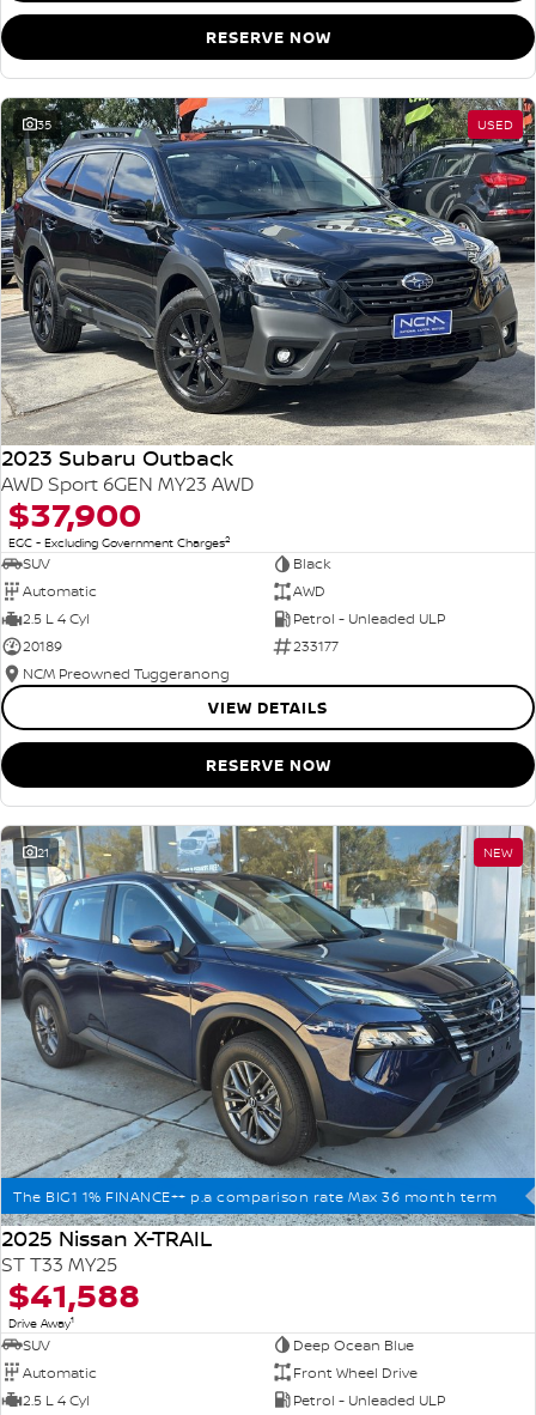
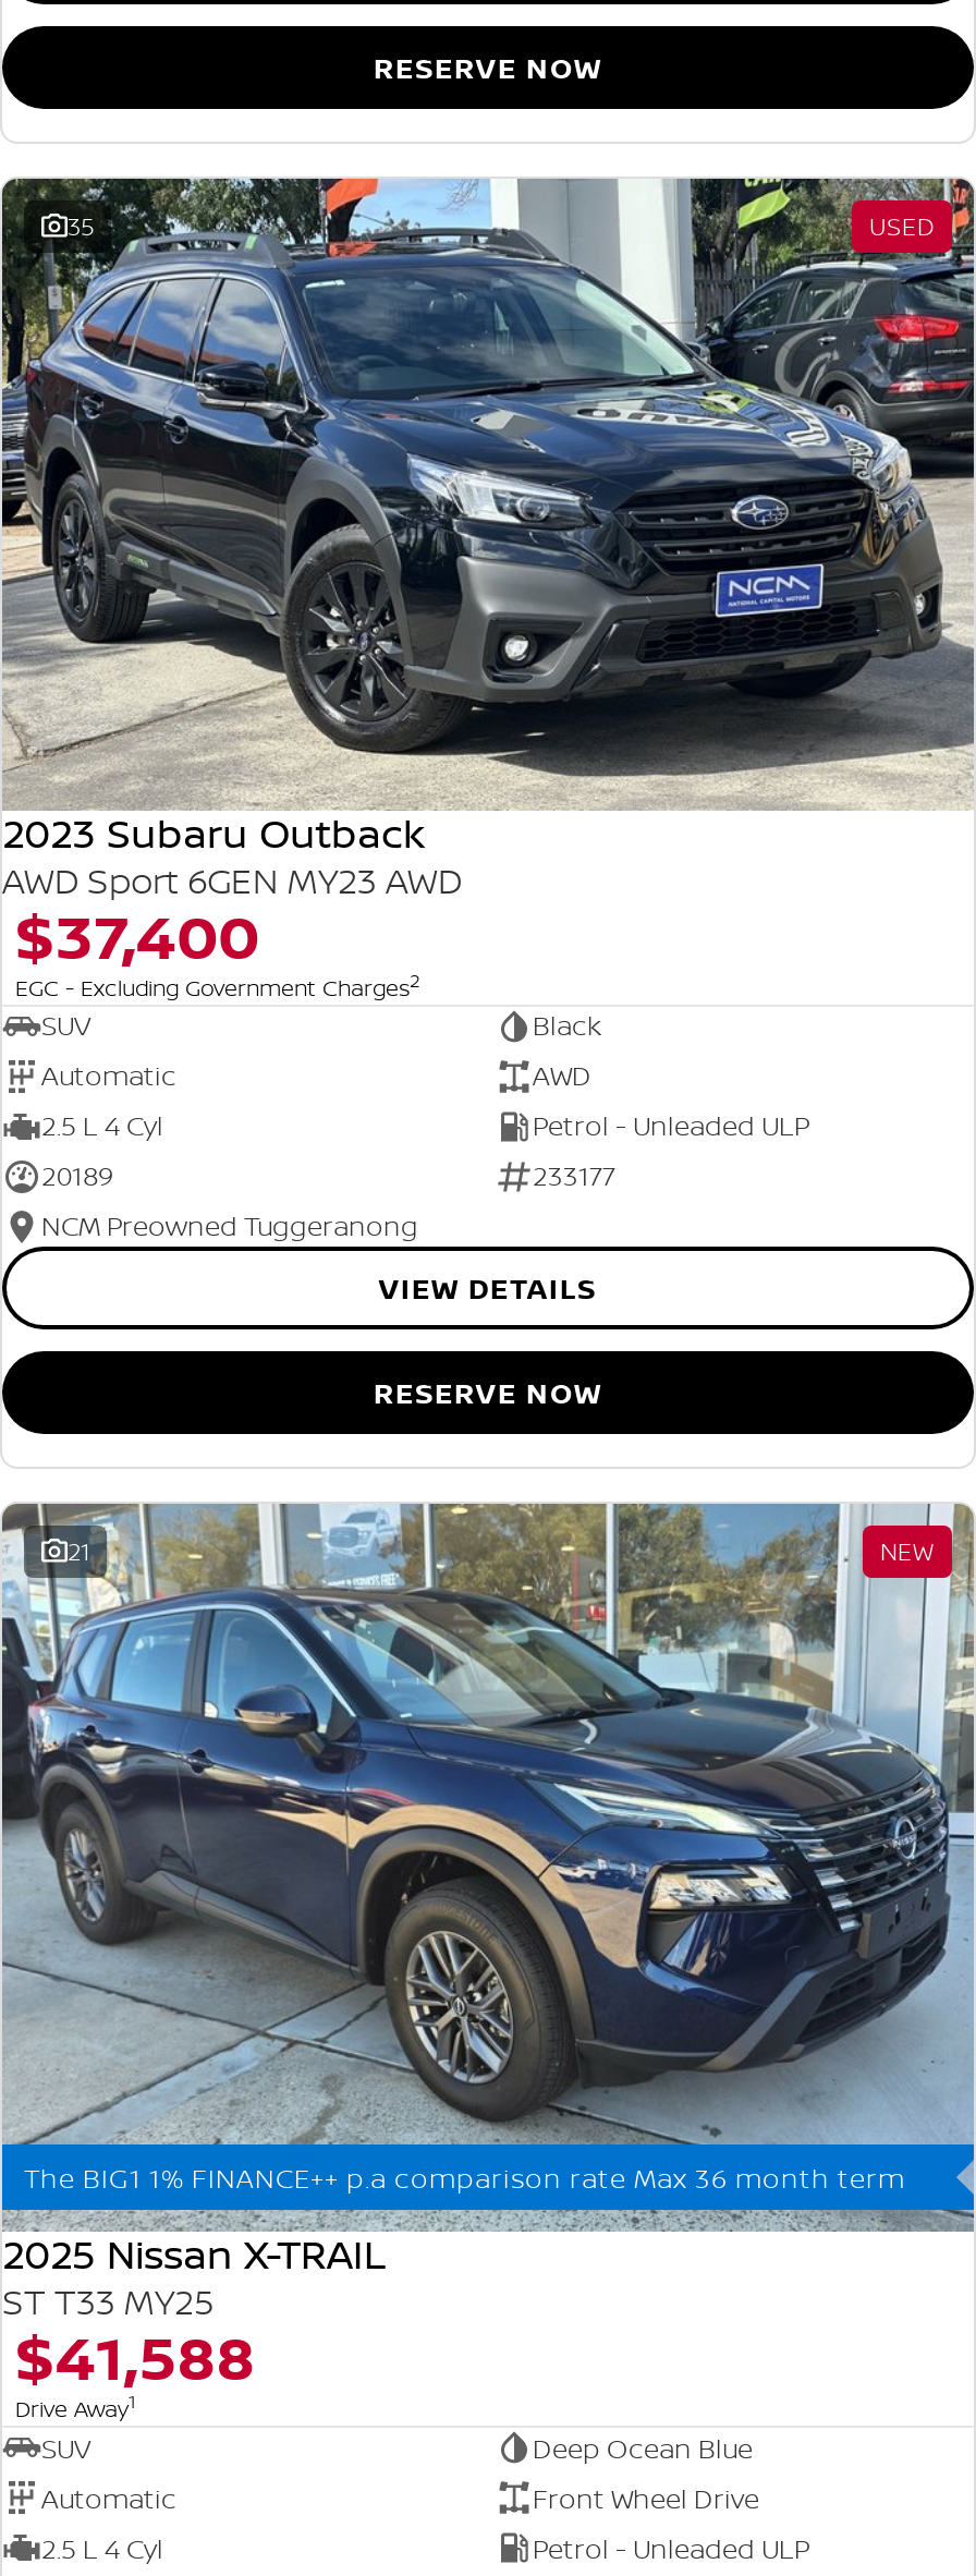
[8,490,141,537] $37,900 -> [15,893,259,978] $37,400

